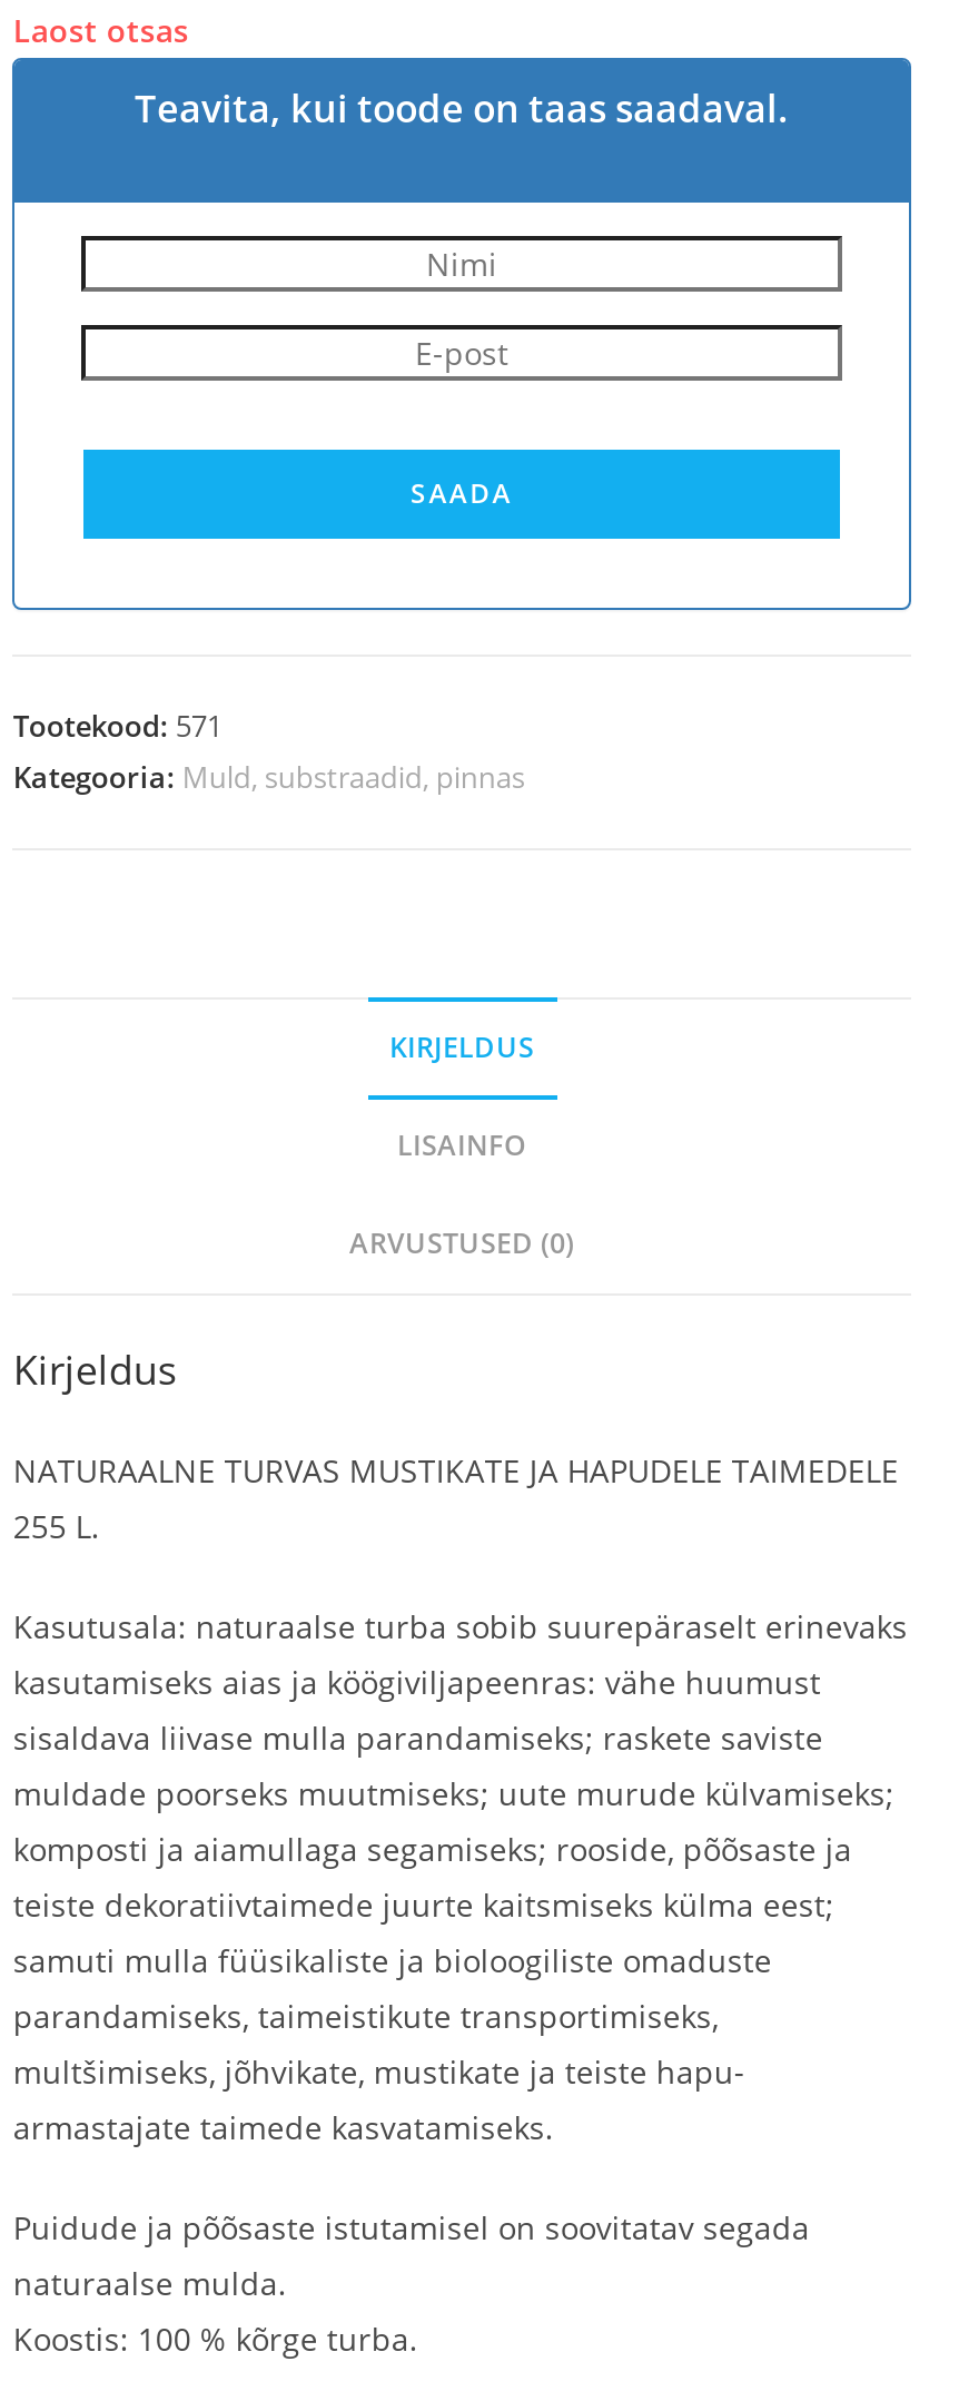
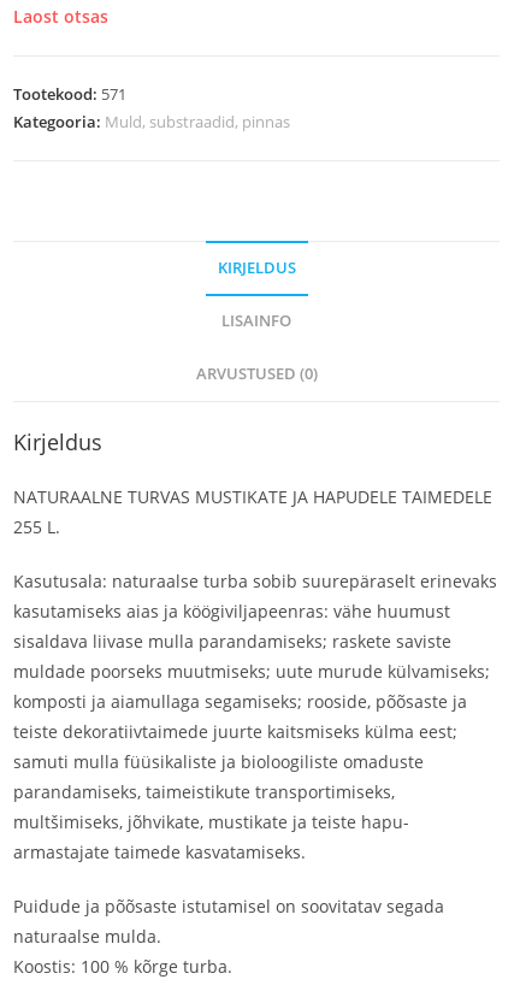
[10,56,913,612] [image] | Teavita, kui toode on taas saadaval. -> none
[411,474,513,512] SAADA -> none

